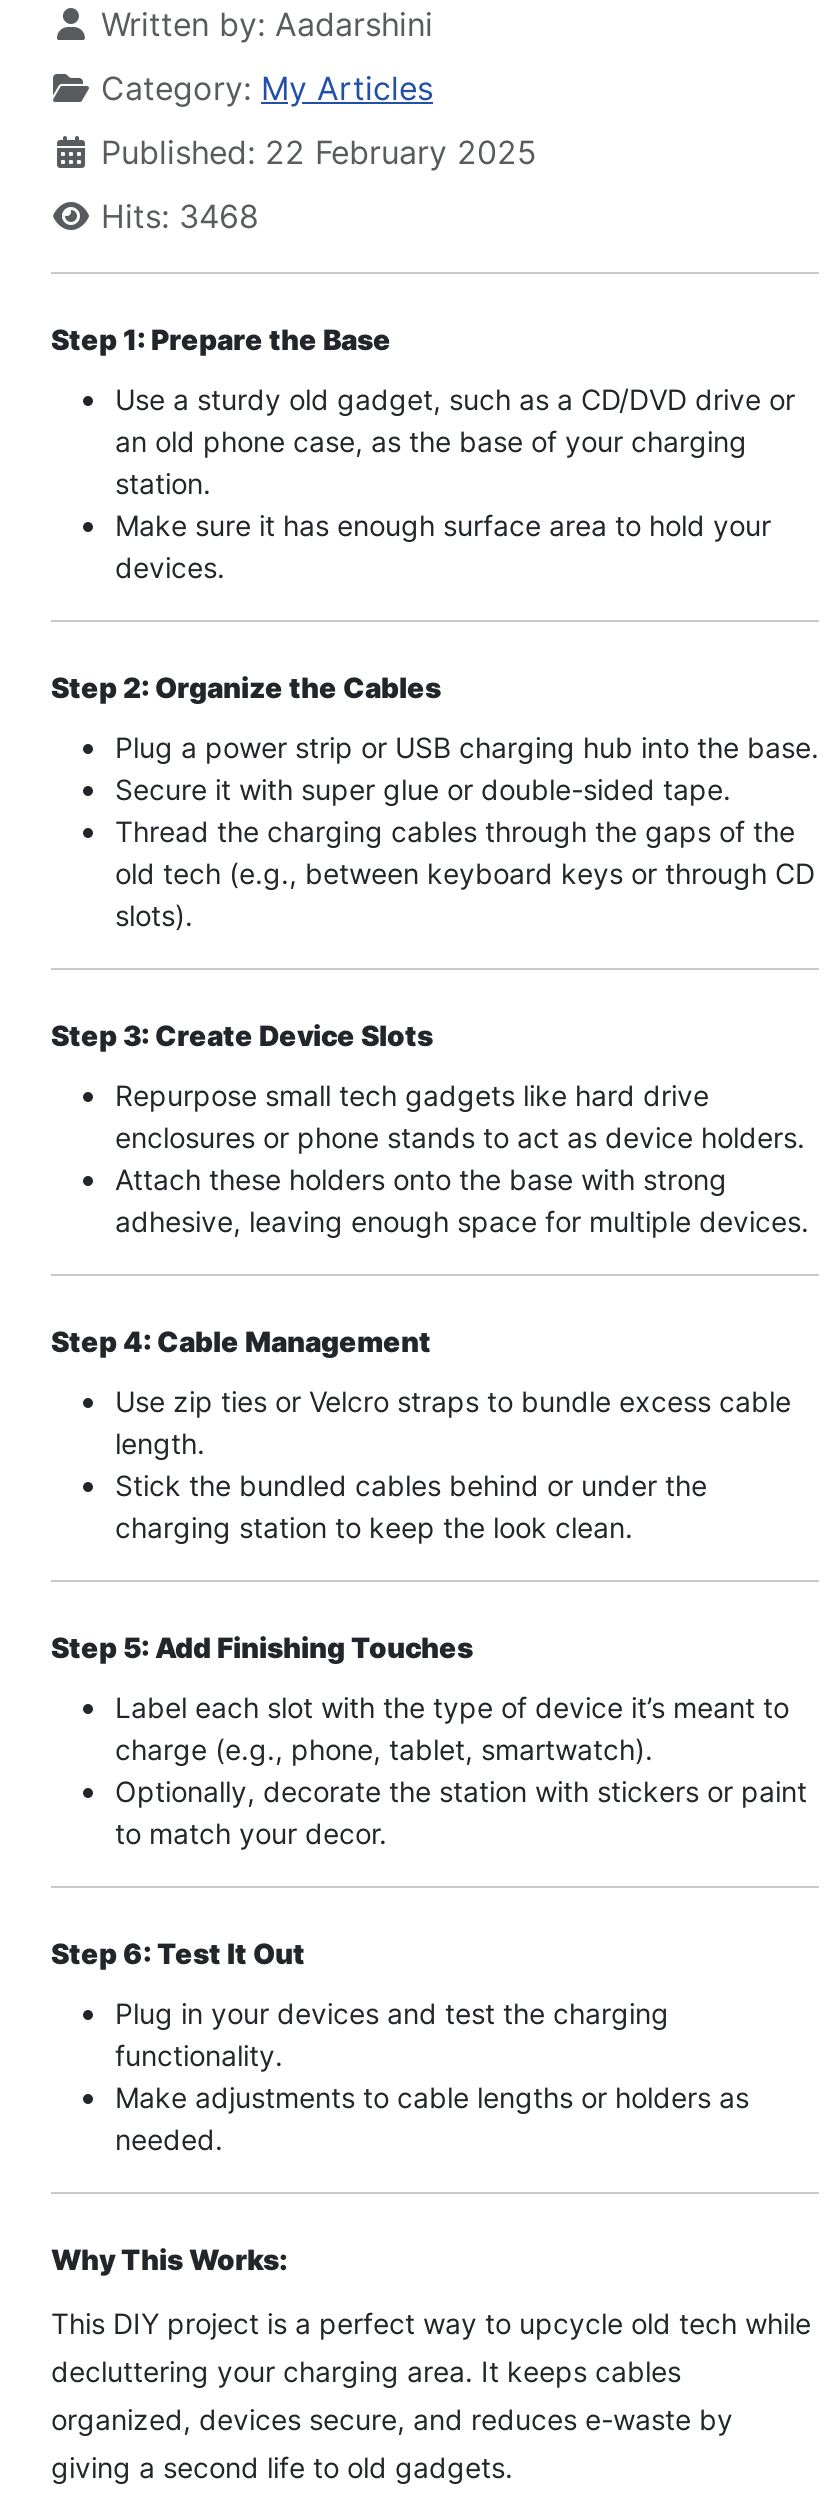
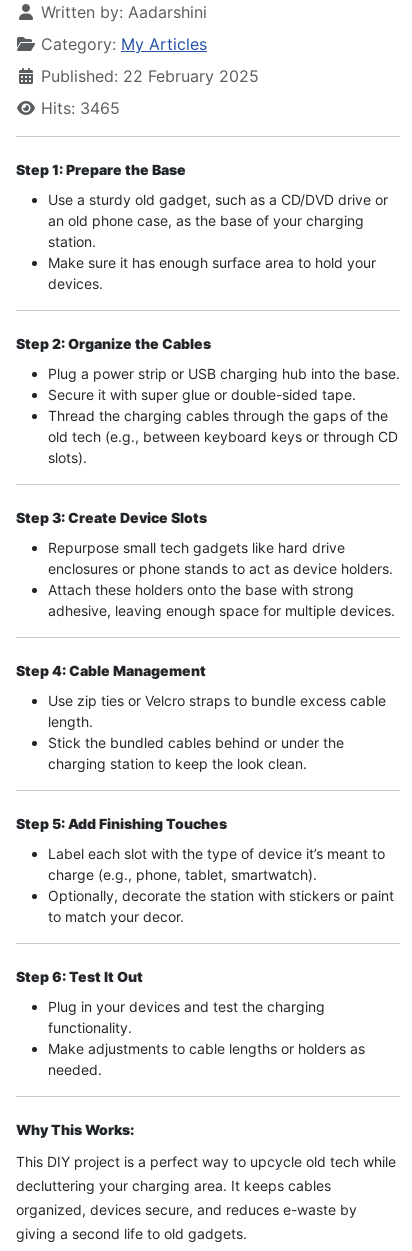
[101,196,259,236] Hits: 3468 -> [41,98,120,118] Hits: 3465

